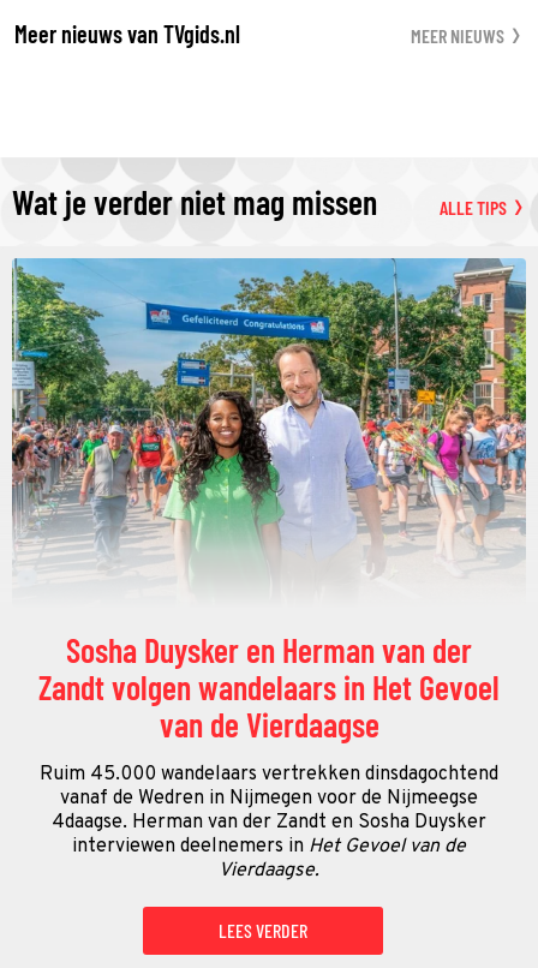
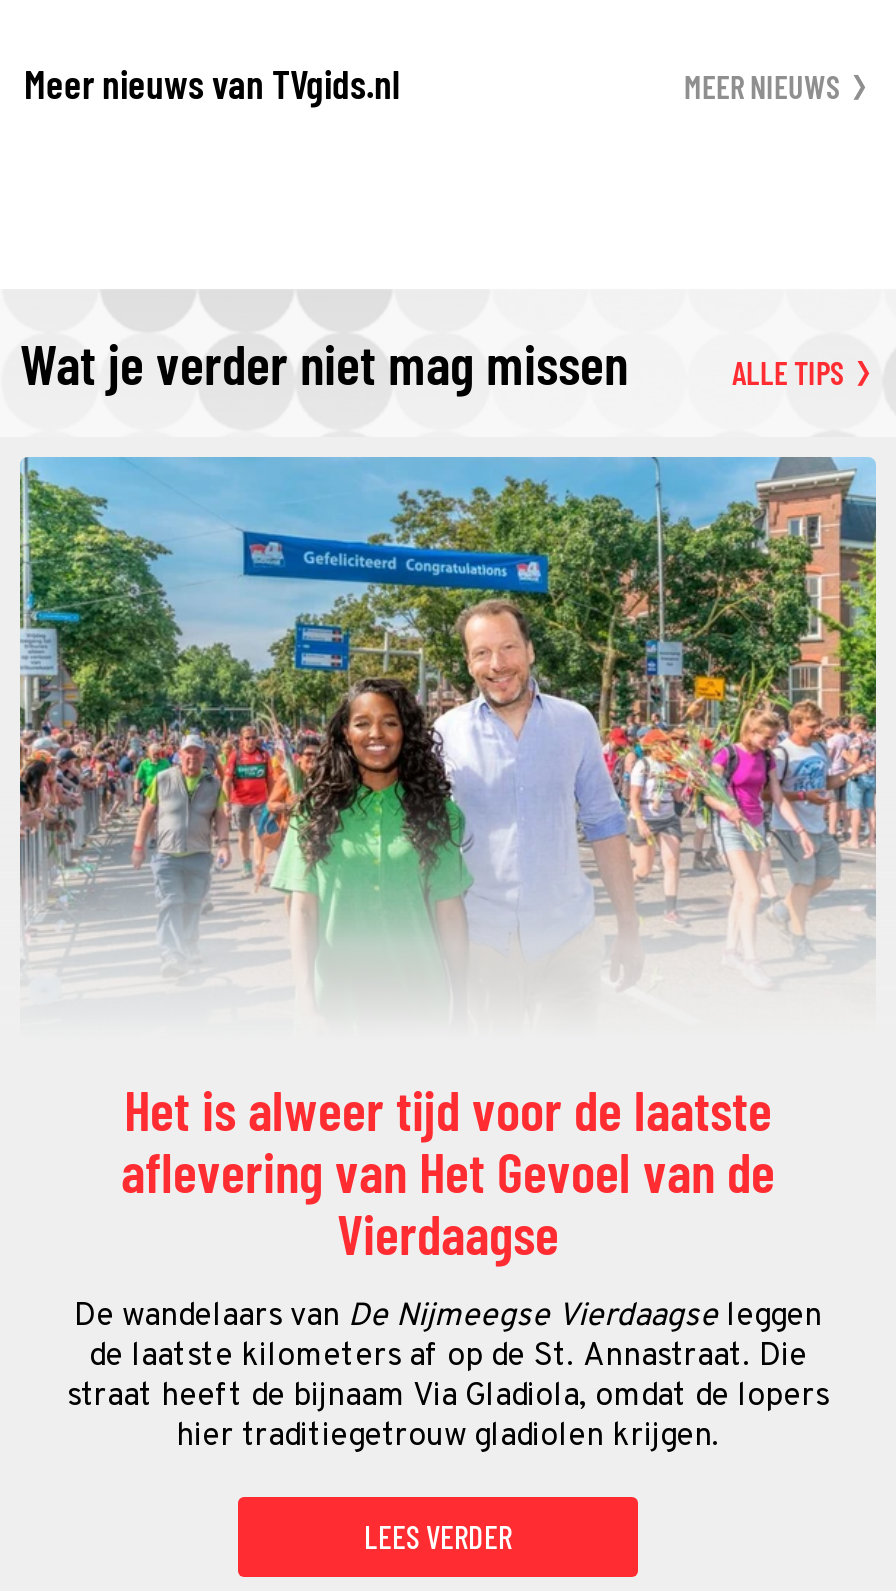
[38,629,500,883] Sosha Duysker en Herman van der | Zandt volgen wandelaars in Het Gevoel | van de Vierdaagse | Ruim 45.000 wandelaars vertrekken dinsdagochtend | vanaf de Wedren in Nijmegen voor de Nijmeegse | 4daagse. Herman van der Zandt en Sosha Duysker | interviewen deelnemers in Het Gevoel van de | Vierdaagse. -> [67,1075,829,1457] Het is alweer tijd voor de laatste | aflevering van Het Gevoel van de | Vierdaagse | De wandelaars van De Nijmeegse Vierdaagse leggen | de laatste kilometers af op de St. Annastraat. Die | straat heeft de bijnaam Via Gladiola, omdat de lopers | hier traditiegetrouw gladiolen krijgen.

